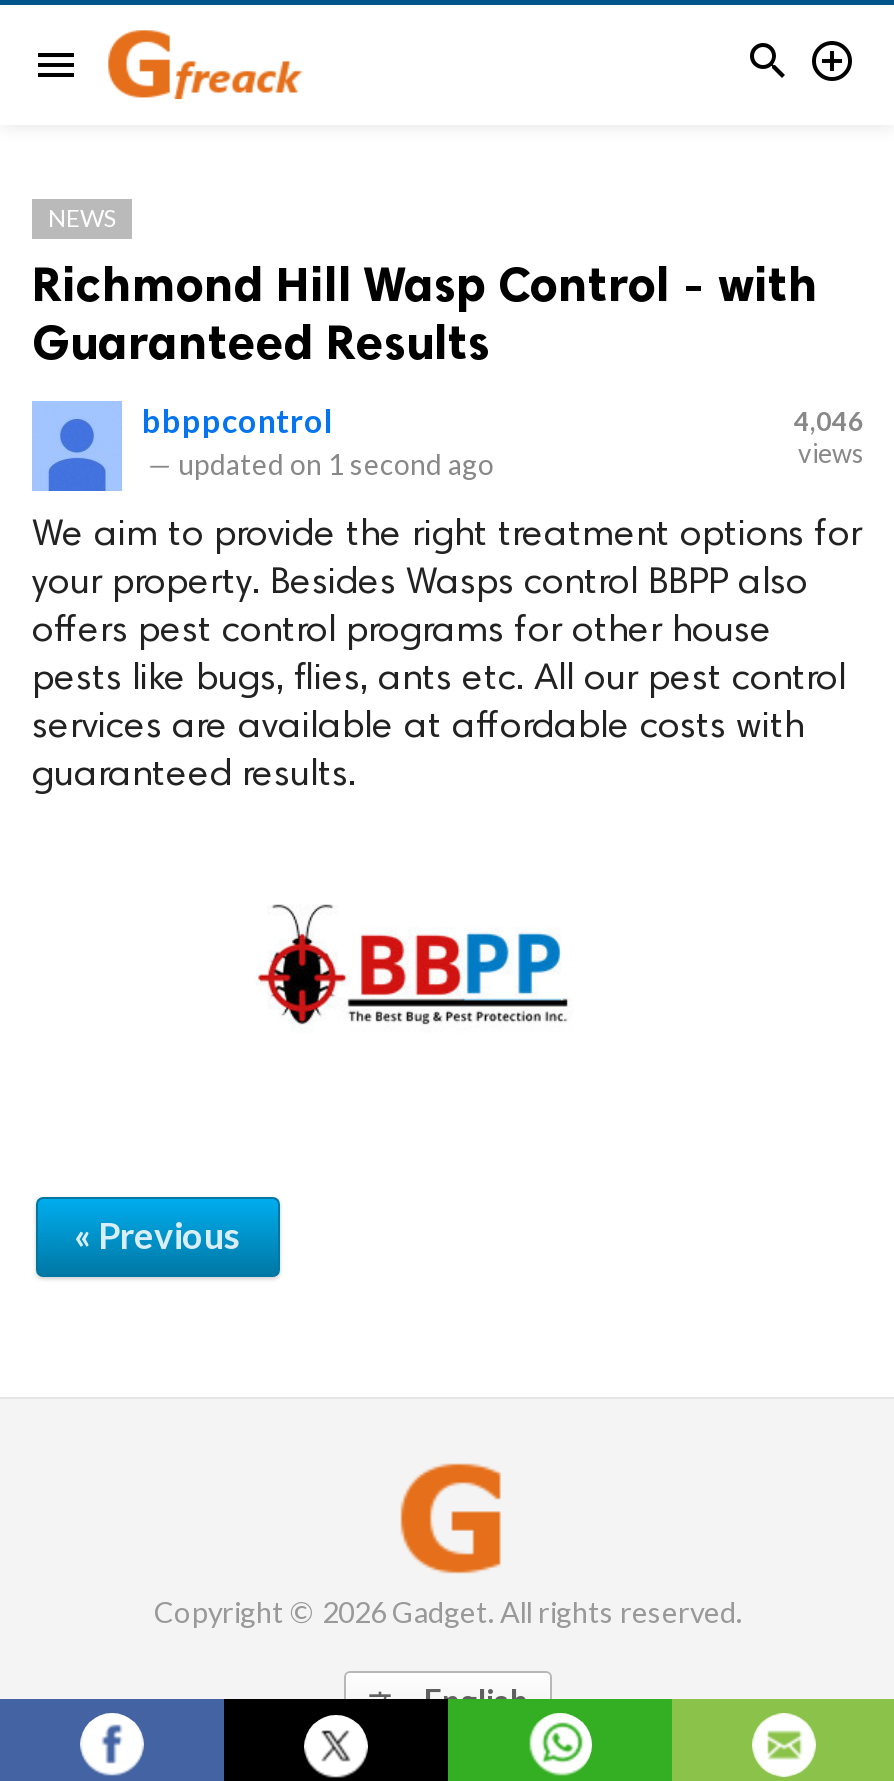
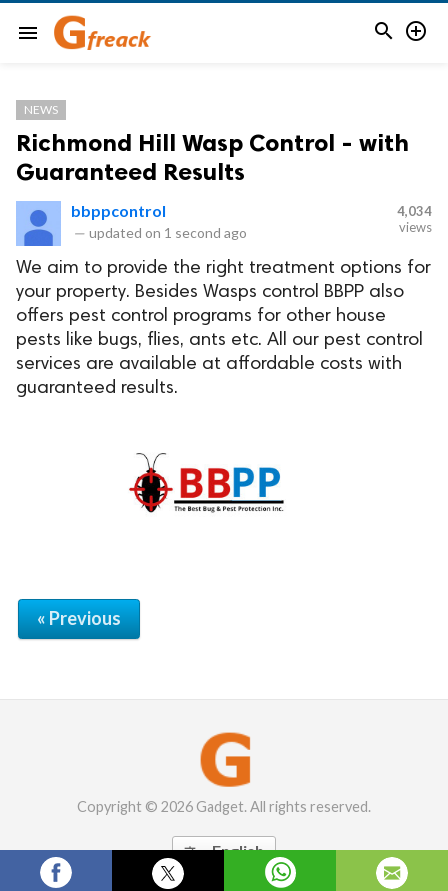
[794,405,864,437] 4,046 -> [397,203,432,219] 4,034

